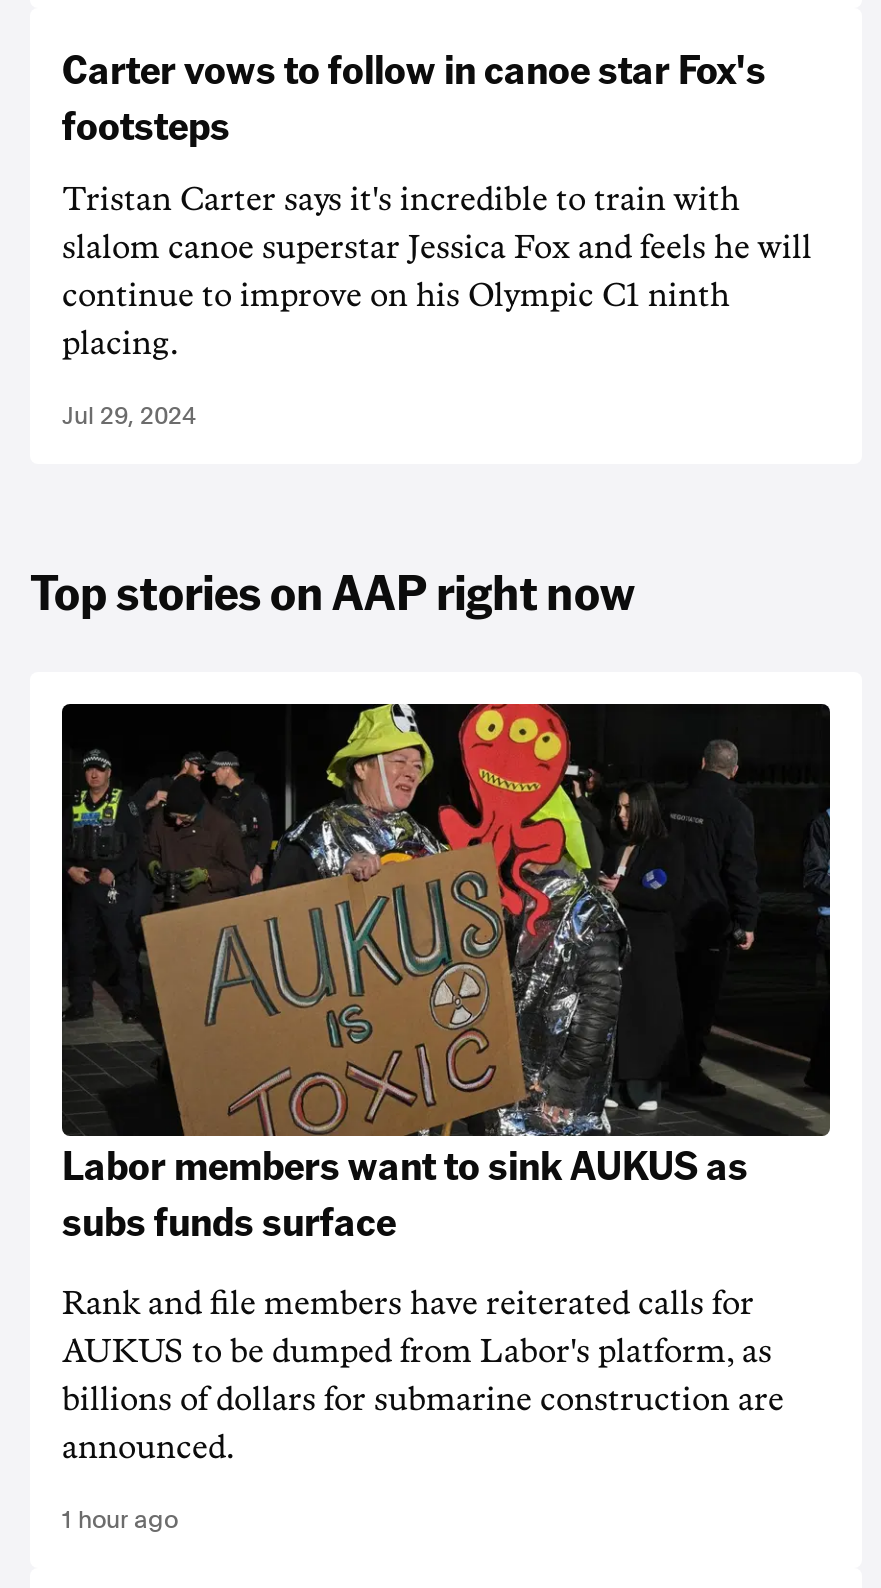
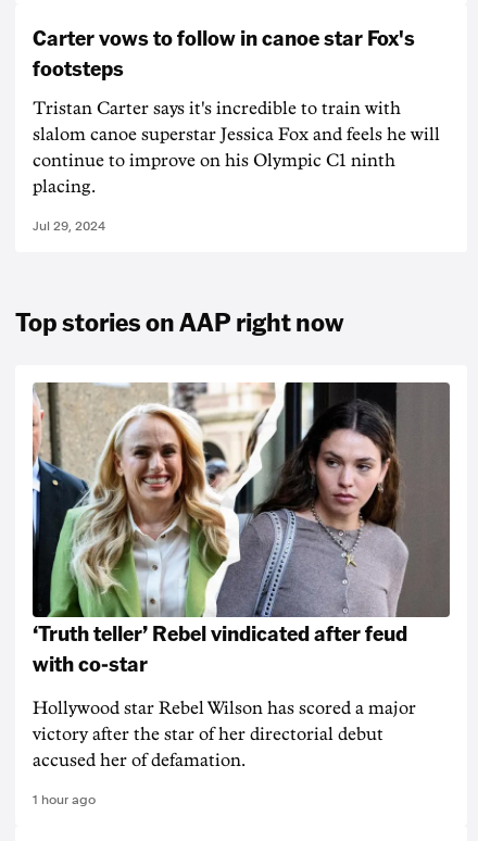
[60,702,832,1464] [image] | Labor members want to sink AUKUS as | subs funds surface | Rank and file members have reiterated calls for | AUKUS to be dumped from Labor's platform, as | billions of dollars for submarine construction are | announced. -> [32,381,451,769] [image] | ‘Truth teller’ Rebel vindicated after feud | with co-star | Hollywood star Rebel Wilson has scored a major | victory after the star of her directorial debut | accused her of defamation.

